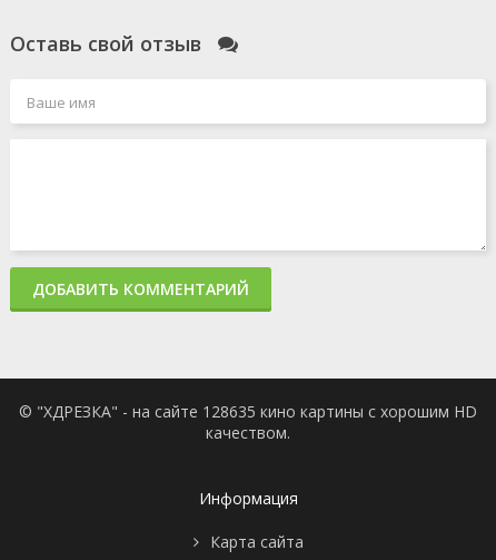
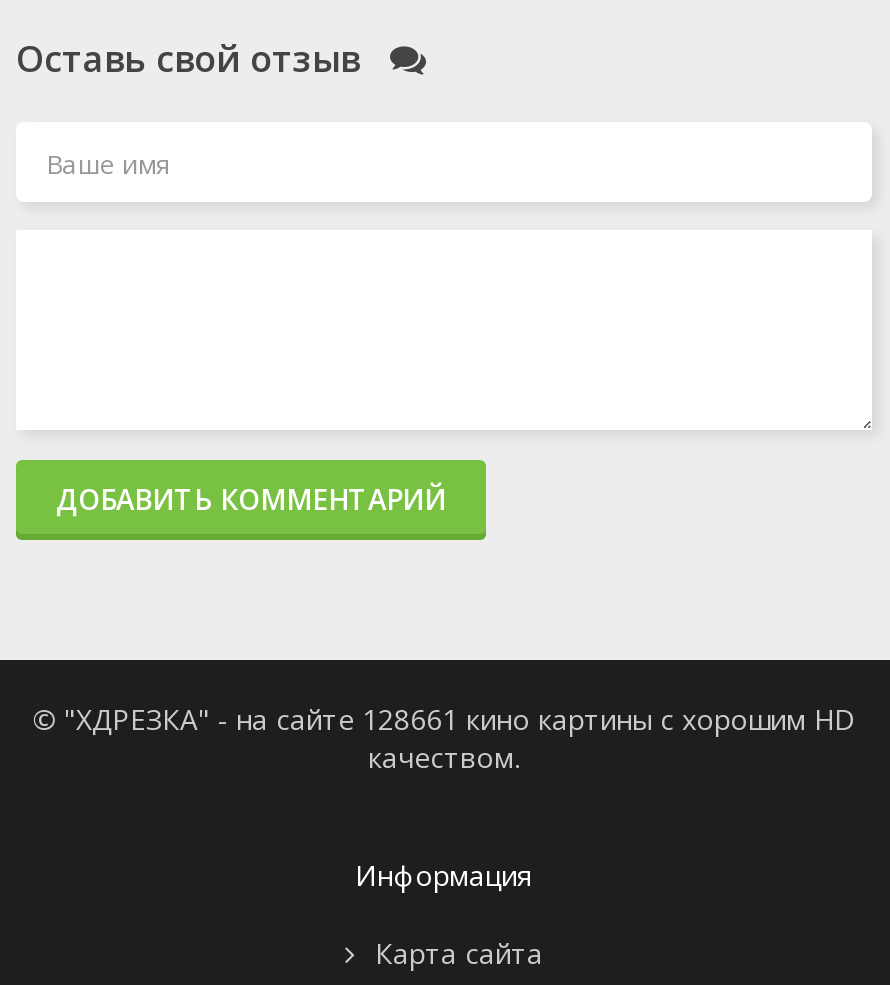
[19,401,477,422] © "ХДРЕЗКА" - на сайте 128635 кино картины с хорошим HD -> [32,700,856,738] © "ХДРЕЗКА" - на сайте 128661 кино картины с хорошим HD

